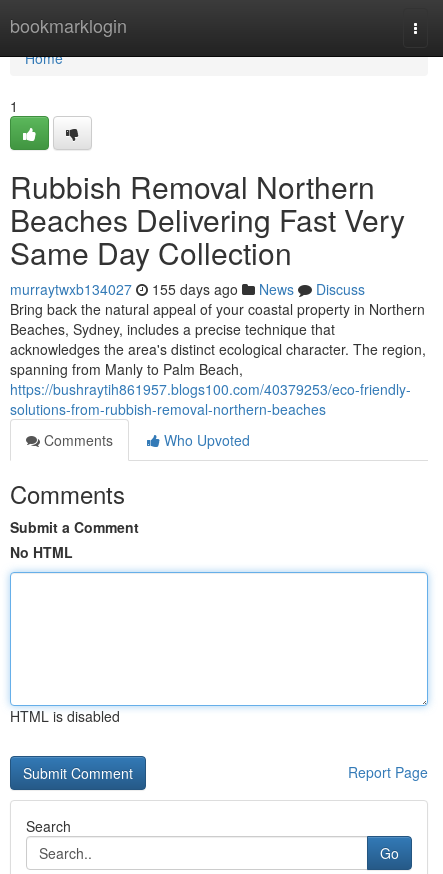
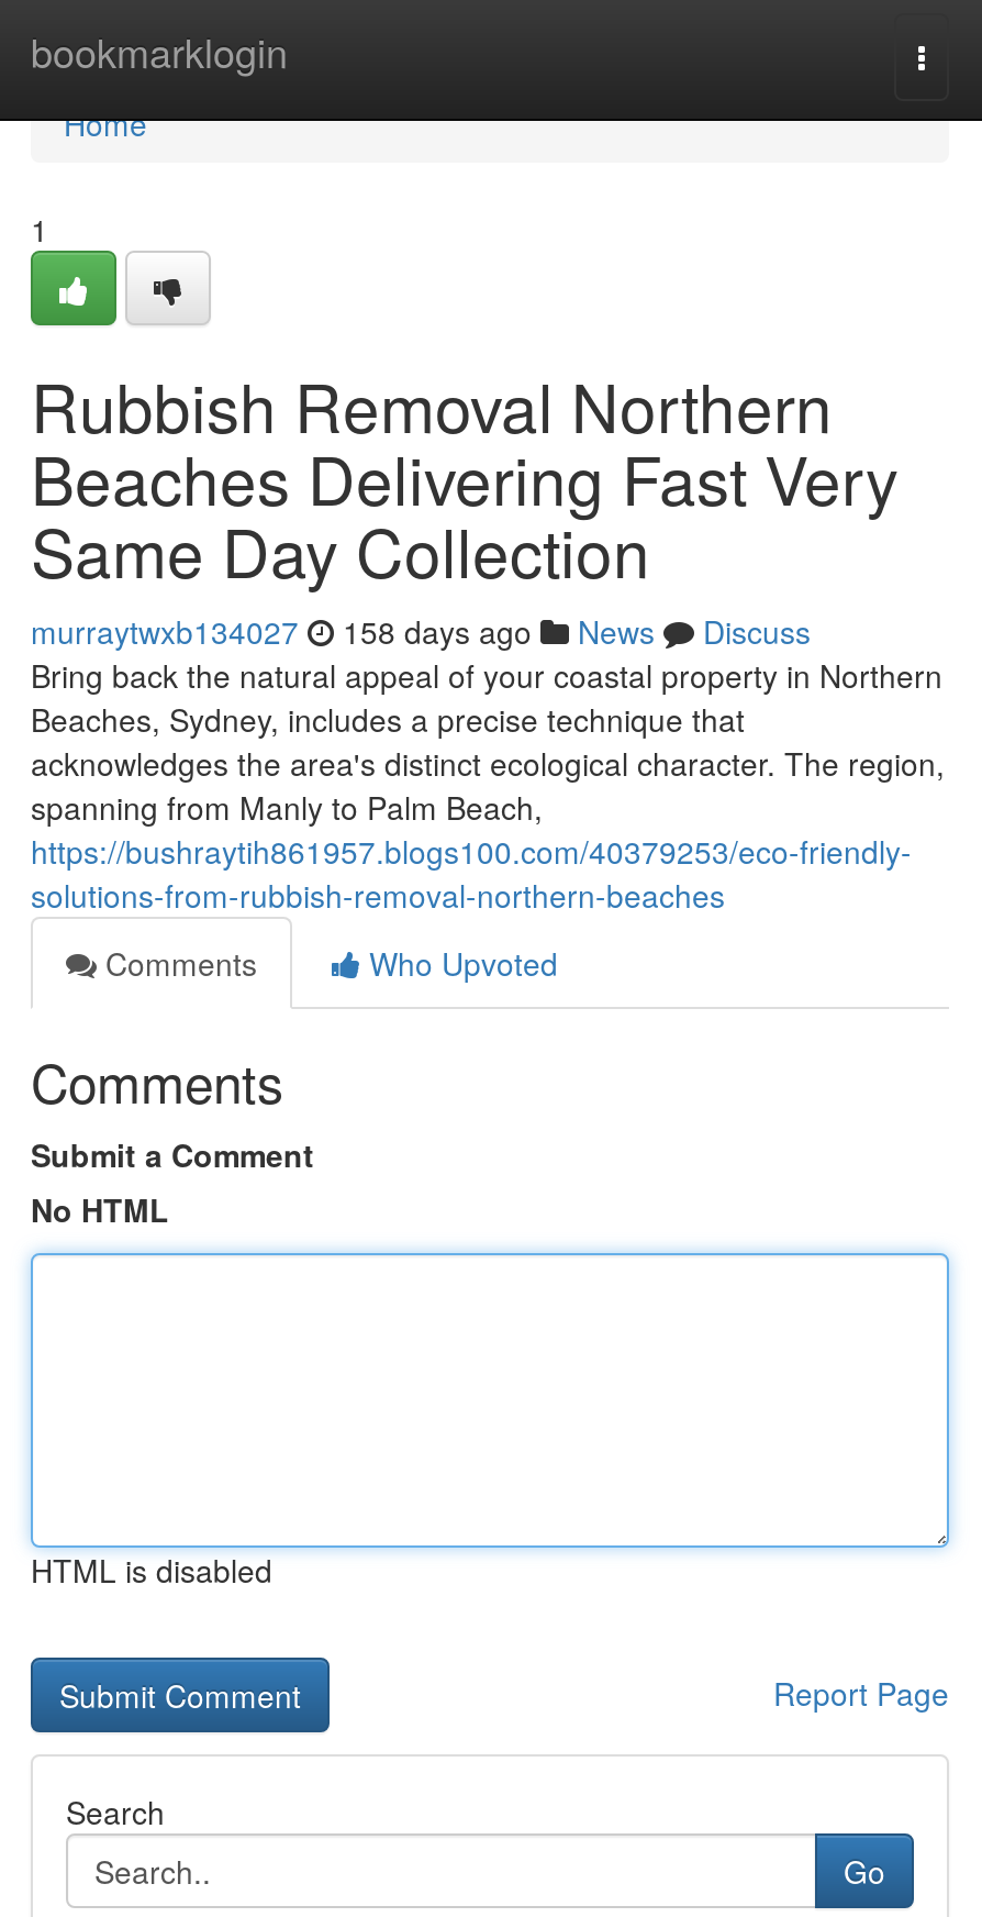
[10,279,365,299] murraytwxb134027 155 days ago News Discuss -> [31,609,811,653] murraytwxb134027 158 days ago News Discuss

